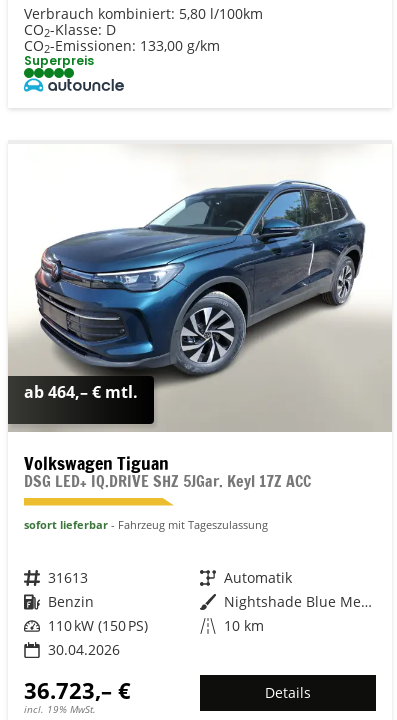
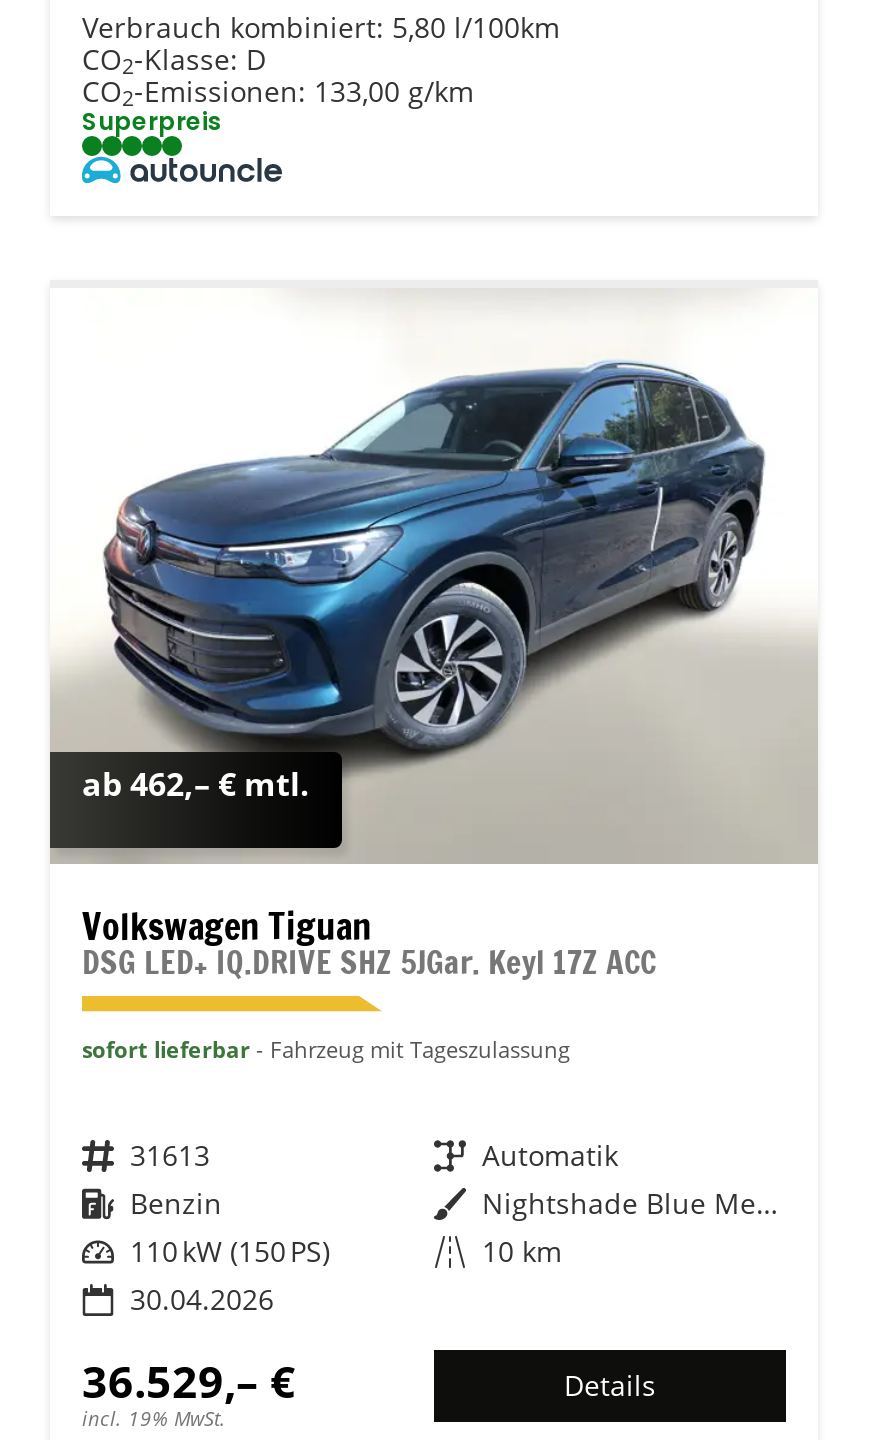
[24,381,138,403] ab 464,– € mtl. -> [82,762,310,806] ab 462,– € mtl.
[24,675,131,705] 36.723,– € -> [82,1349,296,1409] 36.529,– €

